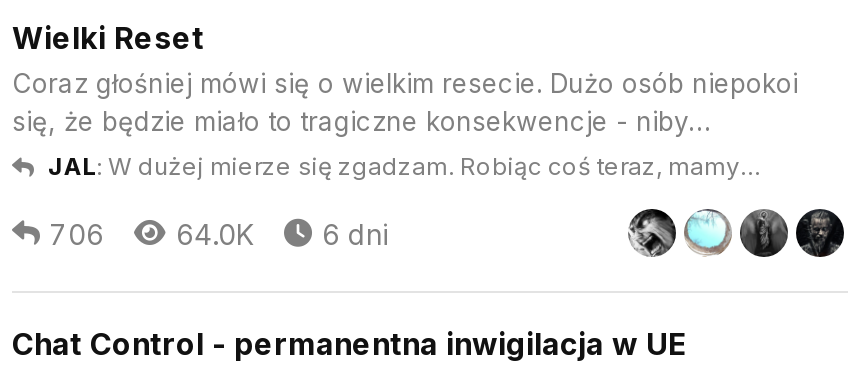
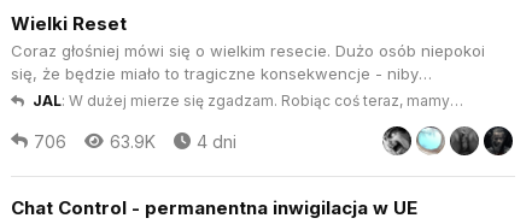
[176,216,388,250] 64.0K | 6 dni -> [110,131,236,151] 63.9K | 4 dni

